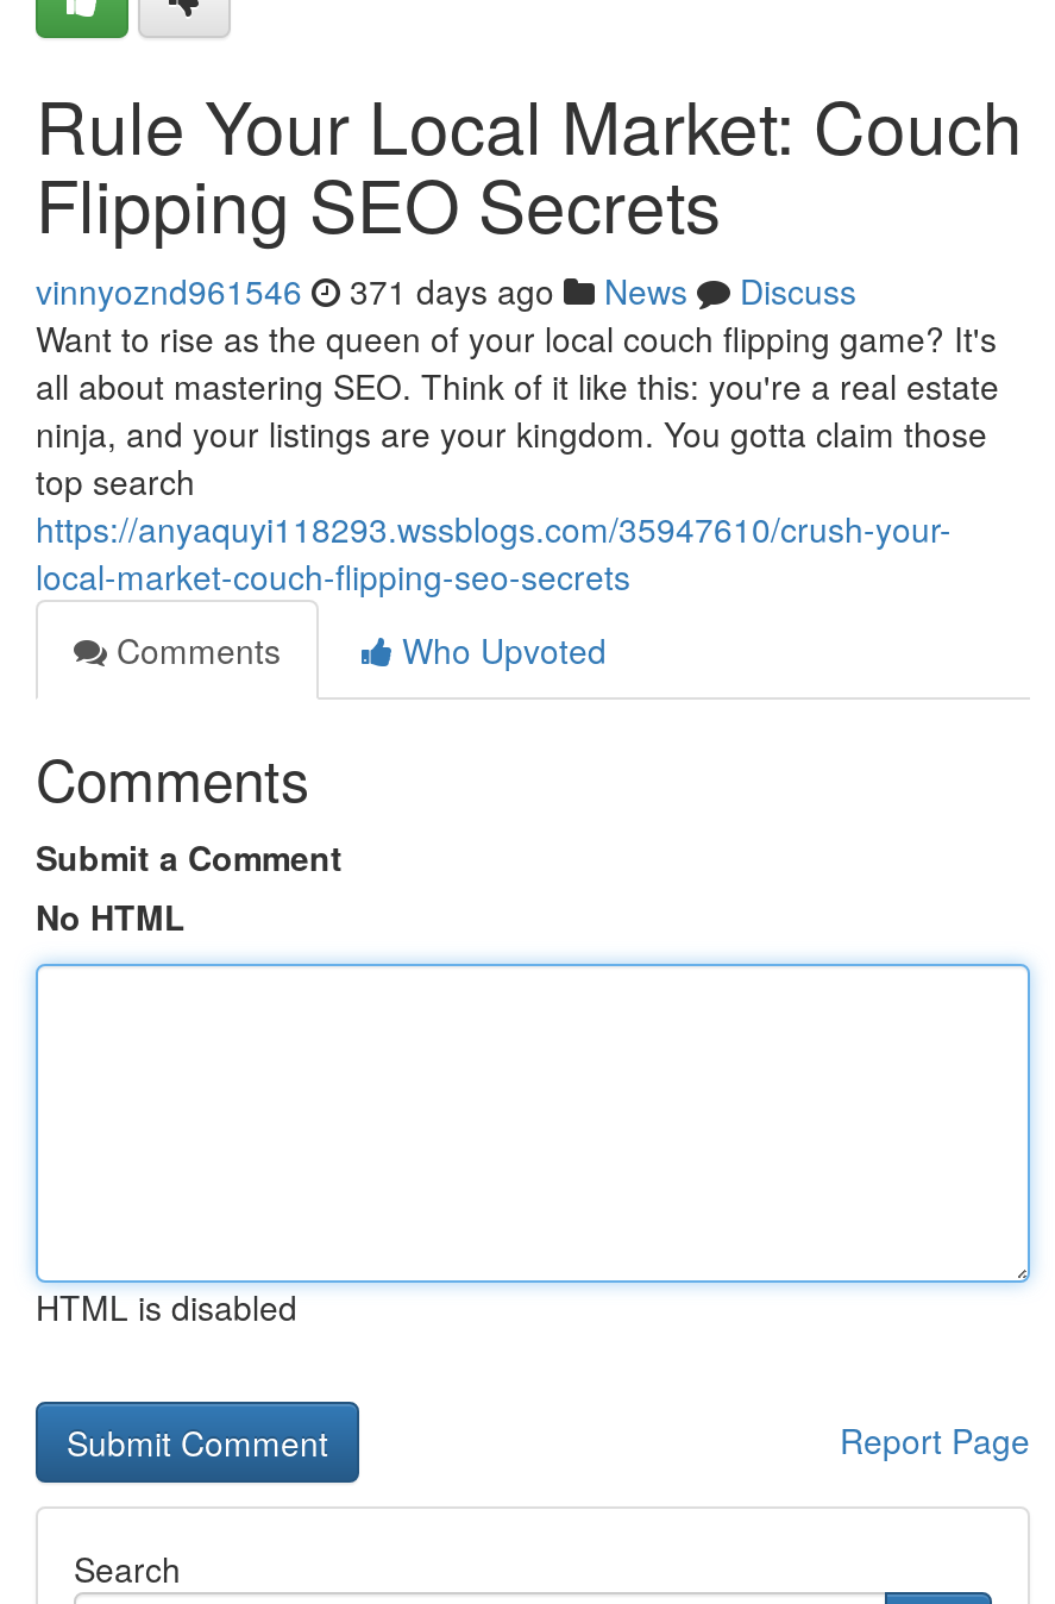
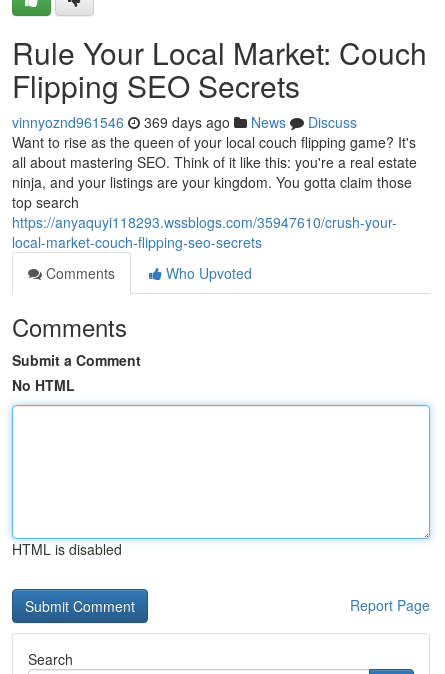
[36,267,856,314] vinnyoznd961546 371 days ago News Discuss -> [12,112,357,132] vinnyoznd961546 369 days ago News Discuss

